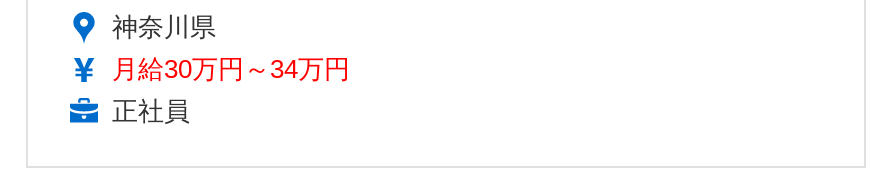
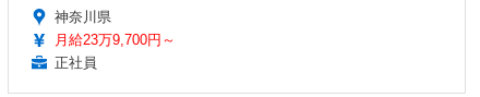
[112,54,350,84] 月給30万円～34万円 -> [55,32,176,48] 月給23万9,700円～

